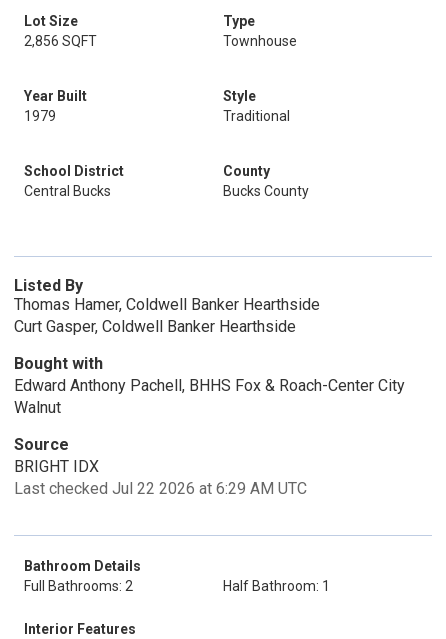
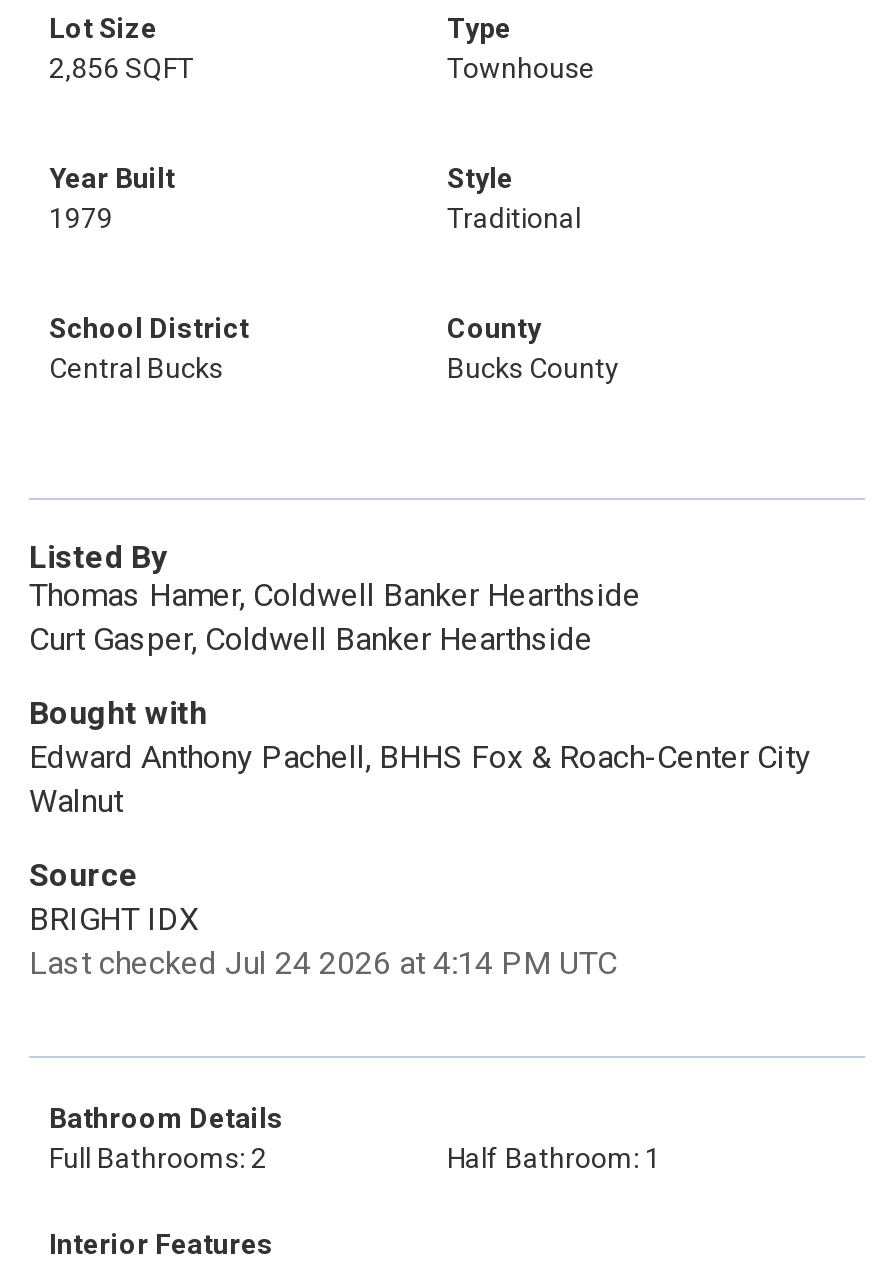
[14,479,307,498] Last checked Jul 22 2026 at 6:29 AM UTC -> [29,944,617,982] Last checked Jul 24 2026 at 4:14 PM UTC

